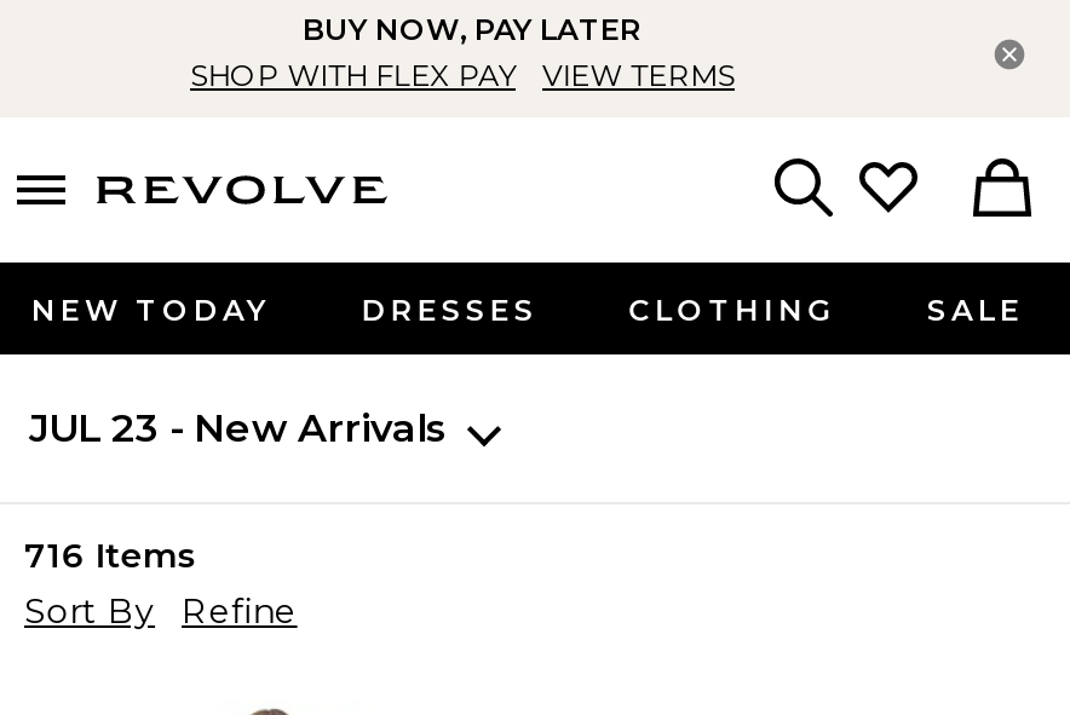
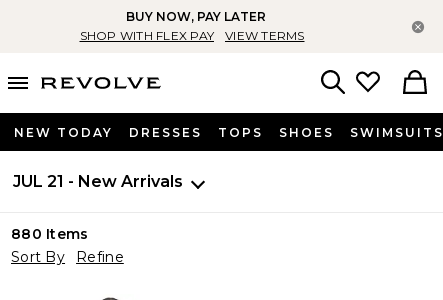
[629,292,1024,328] CLOTHING | SALE -> [218,125,443,140] TOPS | SHOES | SWIMSUITS
[29,406,448,452] JUL 23 - New Arrivals -> [13,172,183,191] JUL 21 - New Arrivals
[24,534,198,577] 716 Items -> [11,225,89,243] 880 Items

